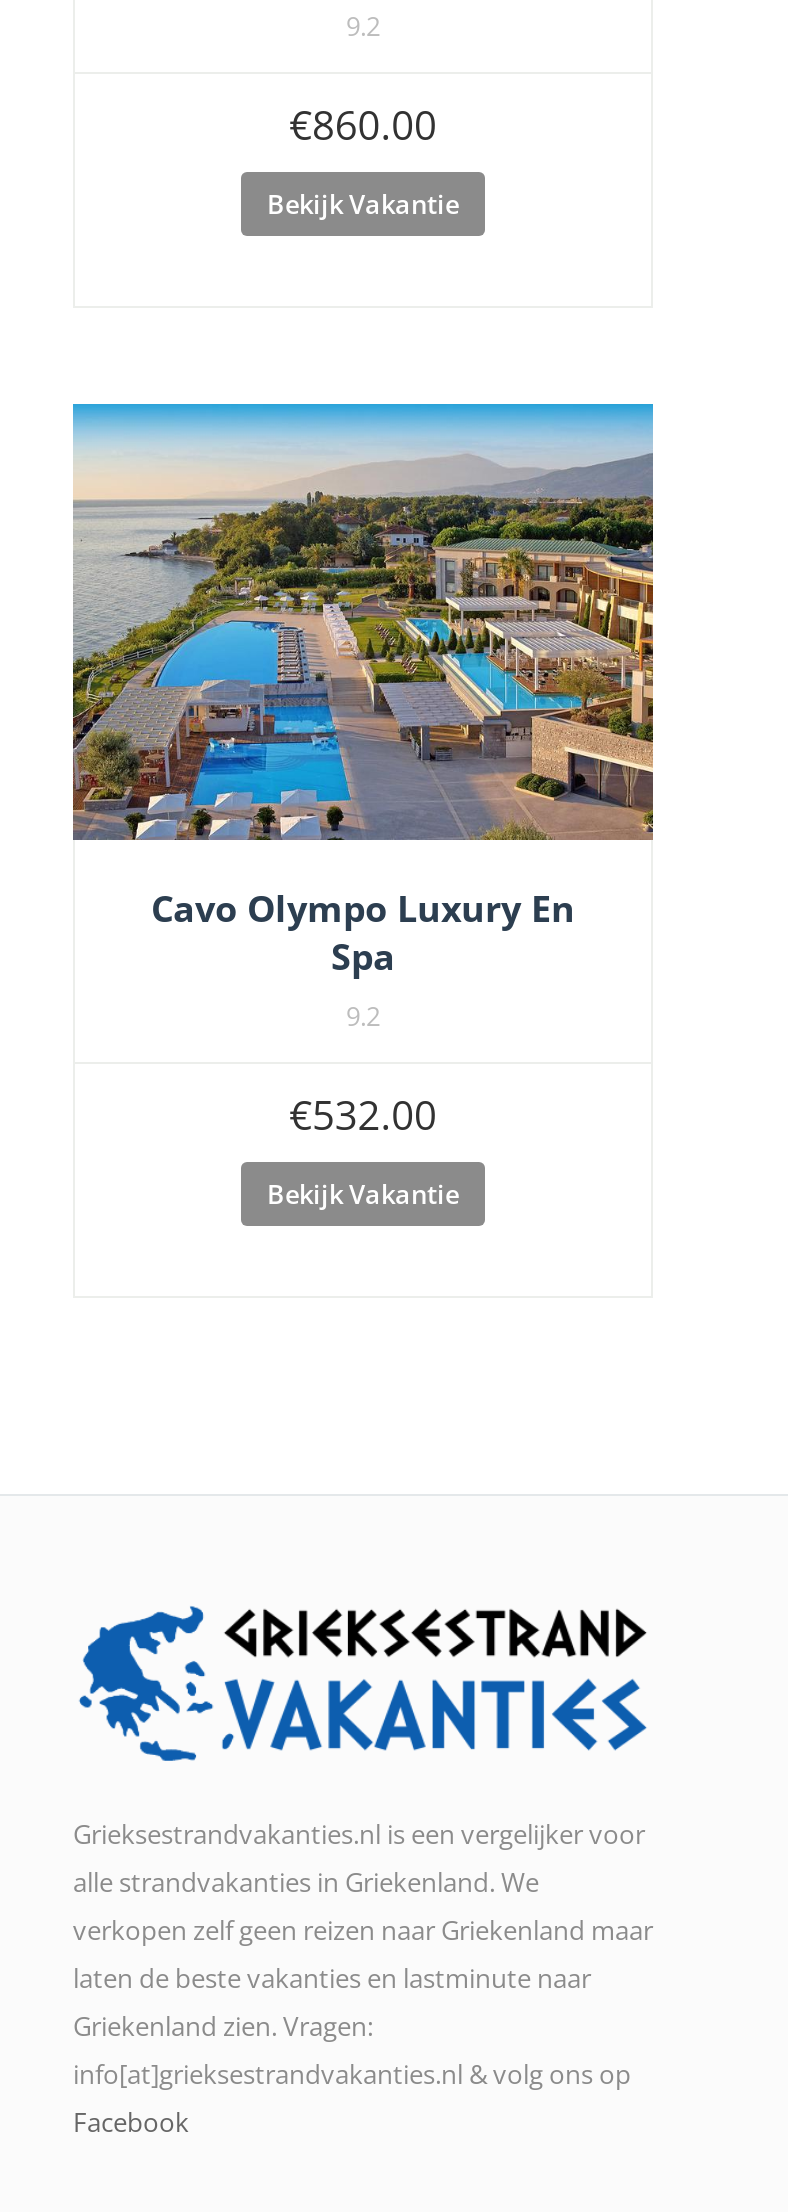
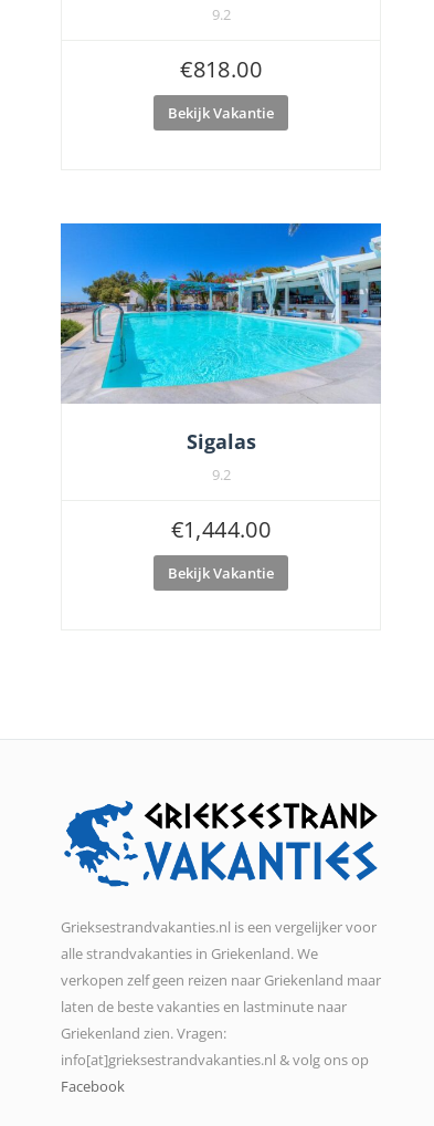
[289,99,437,153] €860.00 -> [180,55,262,84] €818.00
[71,404,655,980] [image] | Cavo Olympo Luxury En | Spa -> [61,223,381,455] [image] | Sigalas
[289,1088,437,1142] €532.00 -> [171,515,271,544] €1,444.00

